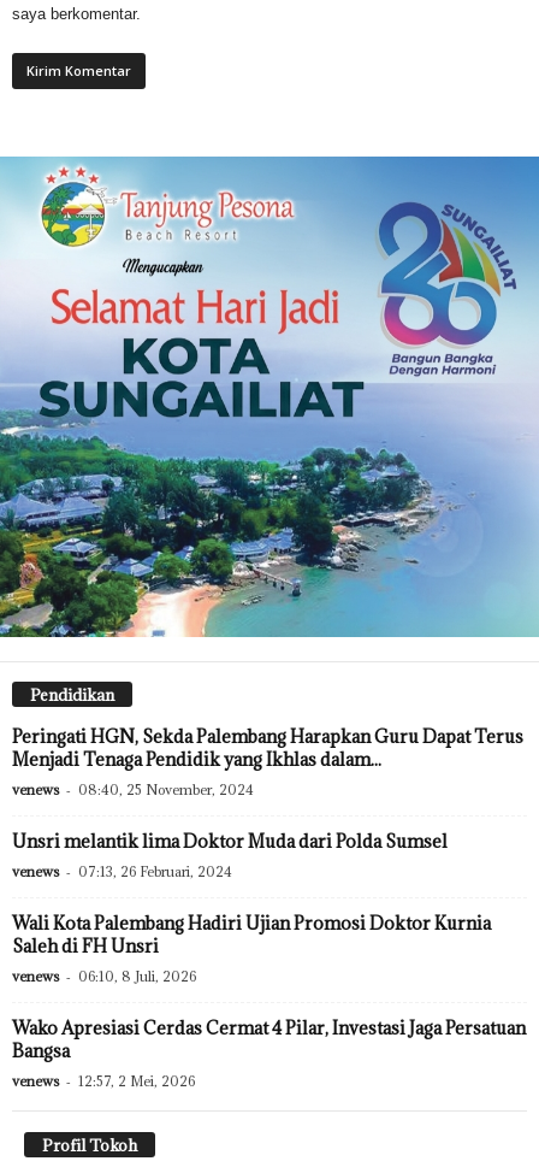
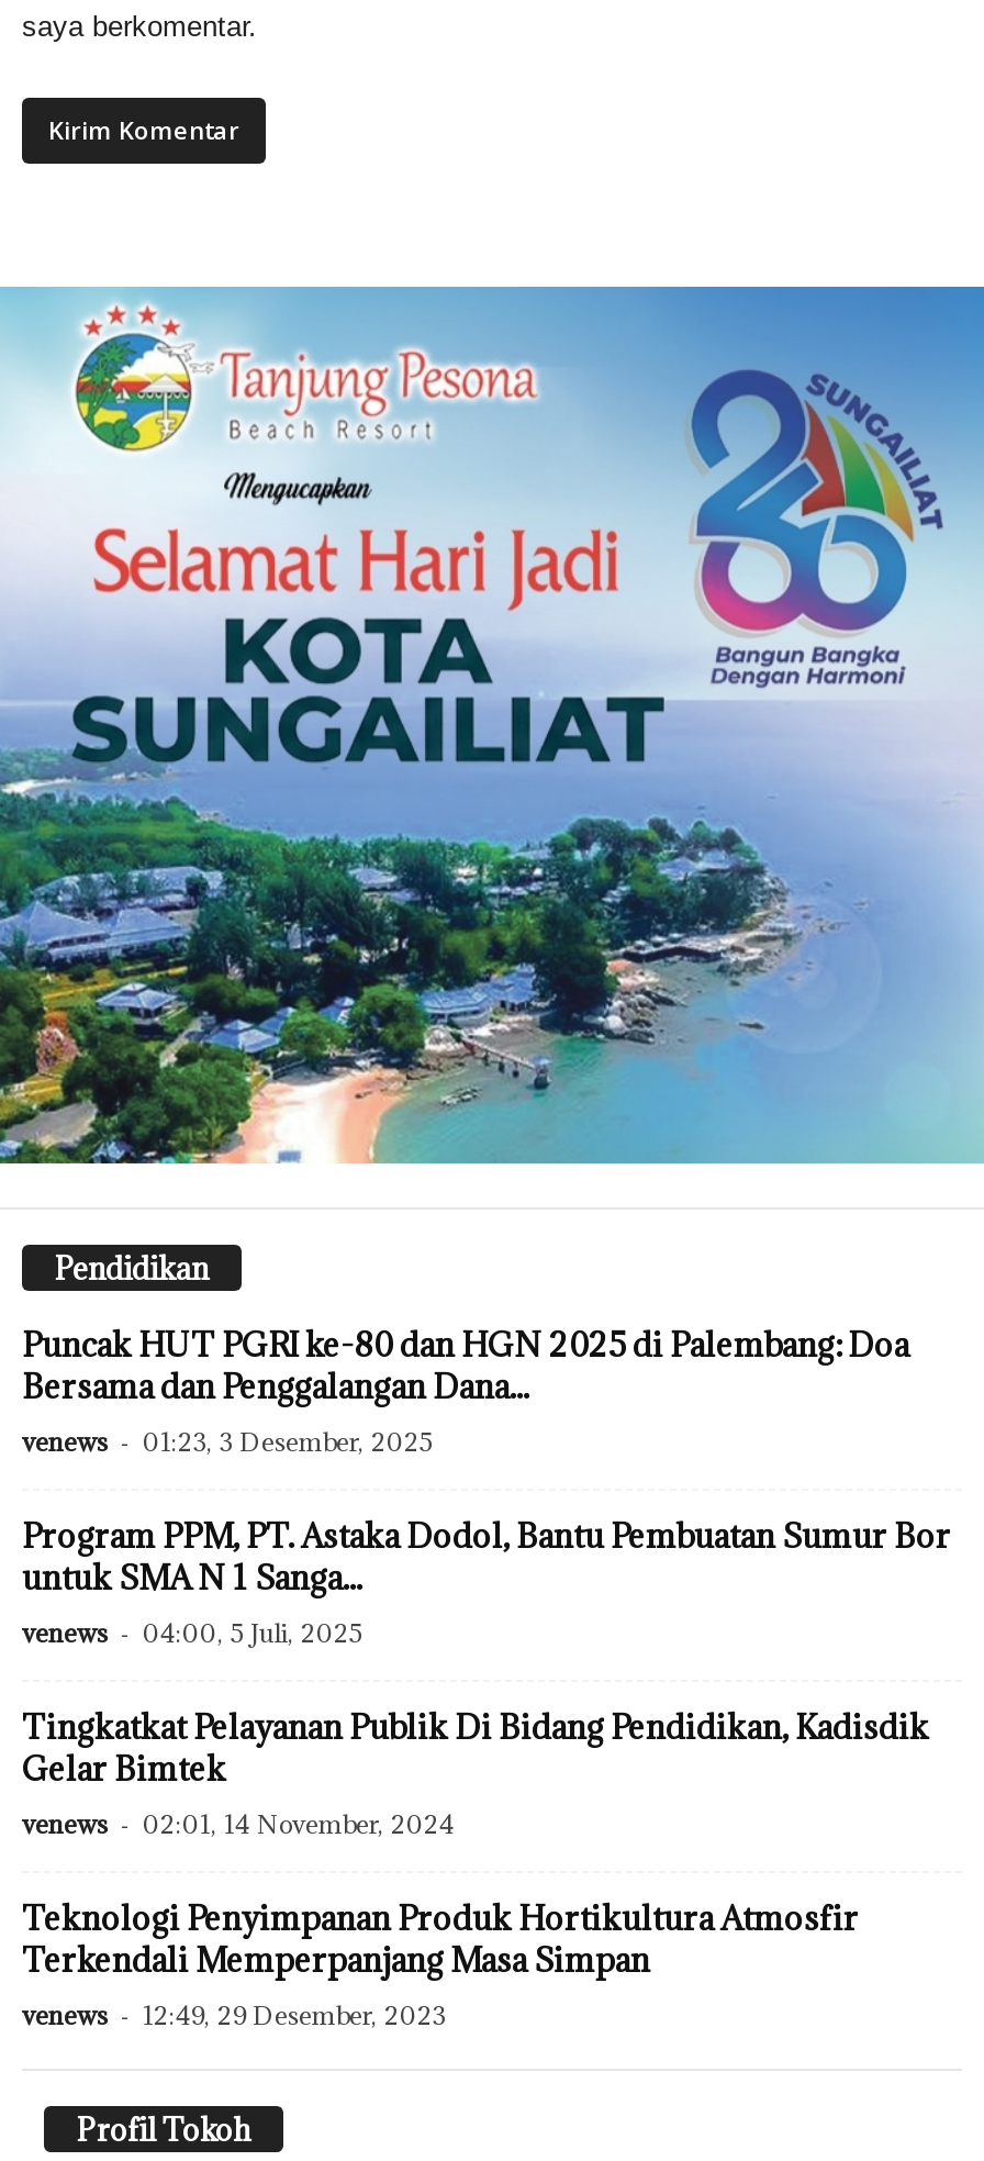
[12,725,523,799] Peringati HGN, Sekda Palembang Harapkan Guru Dapat Terus | Menjadi Tenaga Pendidik yang Ikhlas dalam... | venews - 08:40, 25 November, 2024 -> [22,1323,909,1457] Puncak HUT PGRI ke-80 dan HGN 2025 di Palembang: Doa | Bersama dan Penggalangan Dana... | venews - 01:23, 3 Desember, 2025
[12,830,448,881] Unsri melantik lima Doktor Muda dari Polda Sumsel | venews - 07:13, 26 Februari, 2024 -> [22,1515,951,1649] Program PPM, PT. Astaka Dodol, Bantu Pembuatan Sumur Bor | untuk SMA N 1 Sanga... | venews - 04:00, 5 Juli, 2025
[12,912,491,986] Wali Kota Palembang Hadiri Ujian Promosi Doktor Kurnia | Saleh di FH Unsri | venews - 06:10, 8 Juli, 2026 -> [22,1706,929,1840] Tingkatkat Pelayanan Publik Di Bidang Pendidikan, Kadisdik | Gelar Bimtek | venews - 02:01, 14 November, 2024
[12,1017,526,1090] Wako Apresiasi Cerdas Cermat 4 Pilar, Investasi Jaga Persatuan | Bangsa | venews - 12:57, 2 Mei, 2026 -> [22,1897,859,2031] Teknologi Penyimpanan Produk Hortikultura Atmosfir | Terkendali Memperpanjang Masa Simpan | venews - 12:49, 29 Desember, 2023

